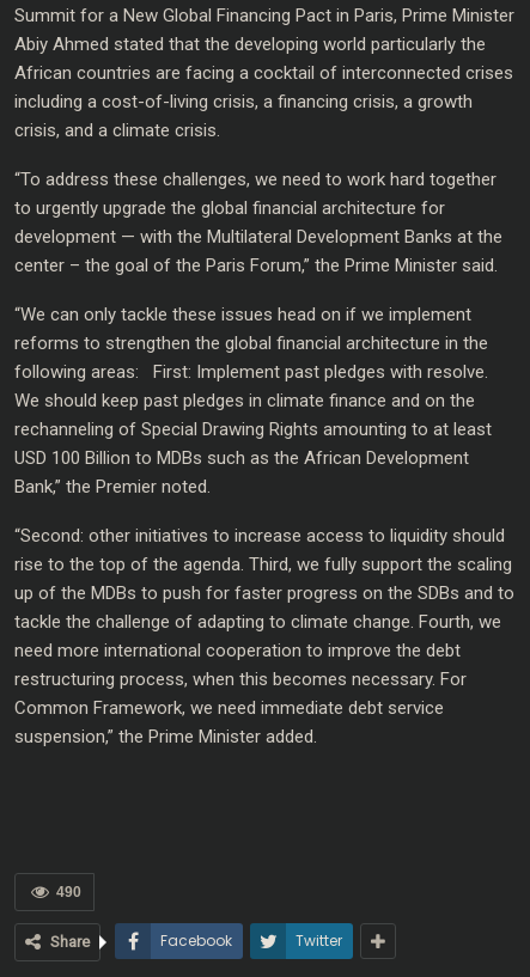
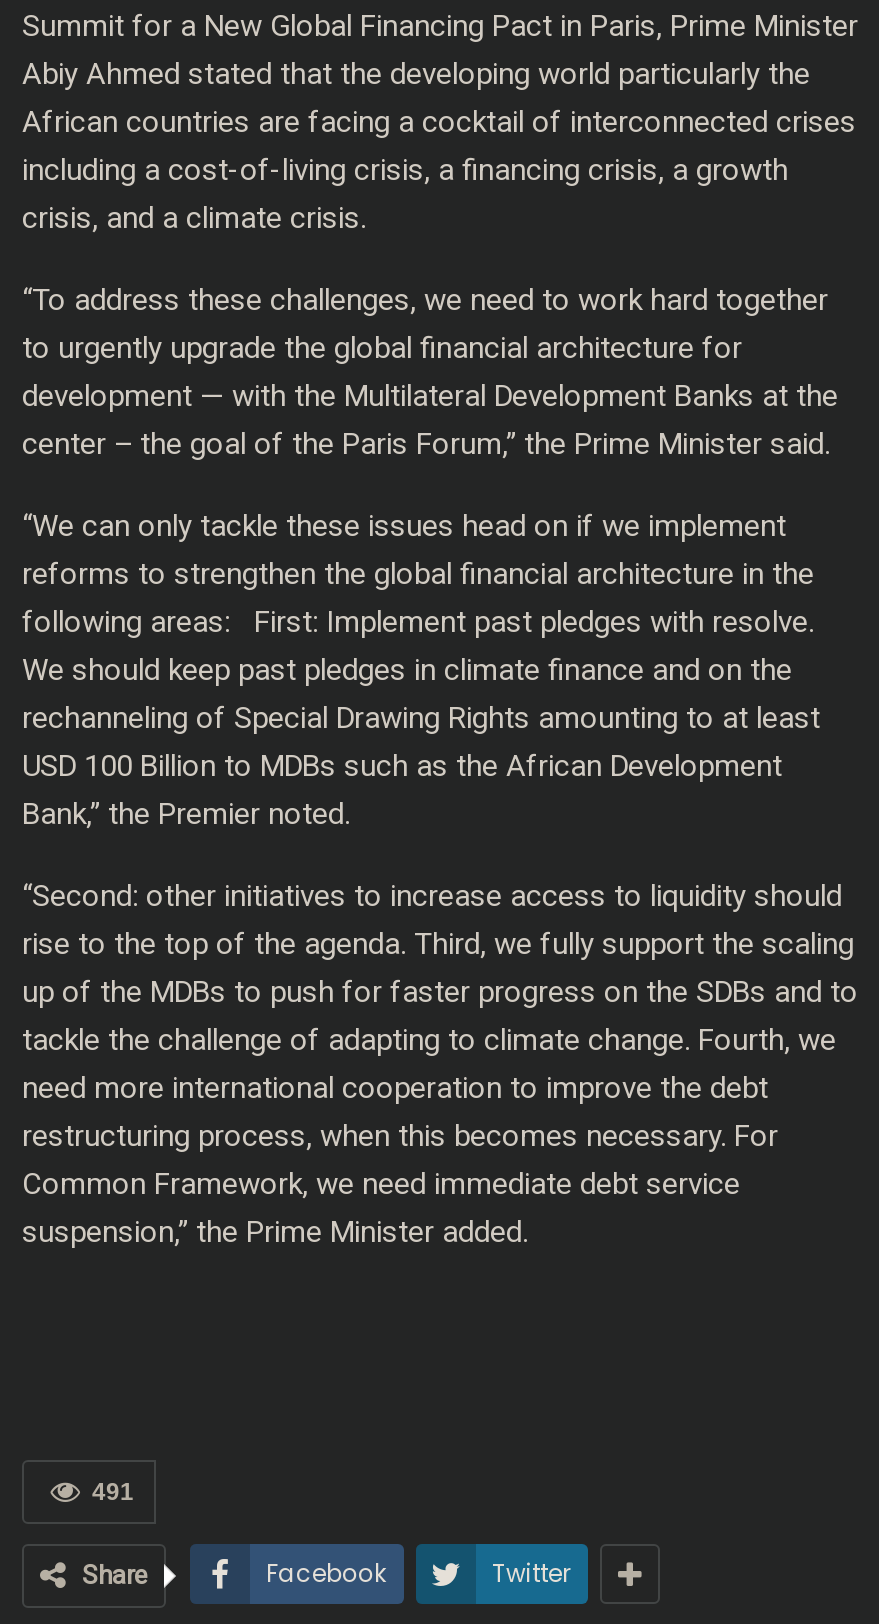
[56,883,81,900] 490 -> [92,1477,134,1505] 491

